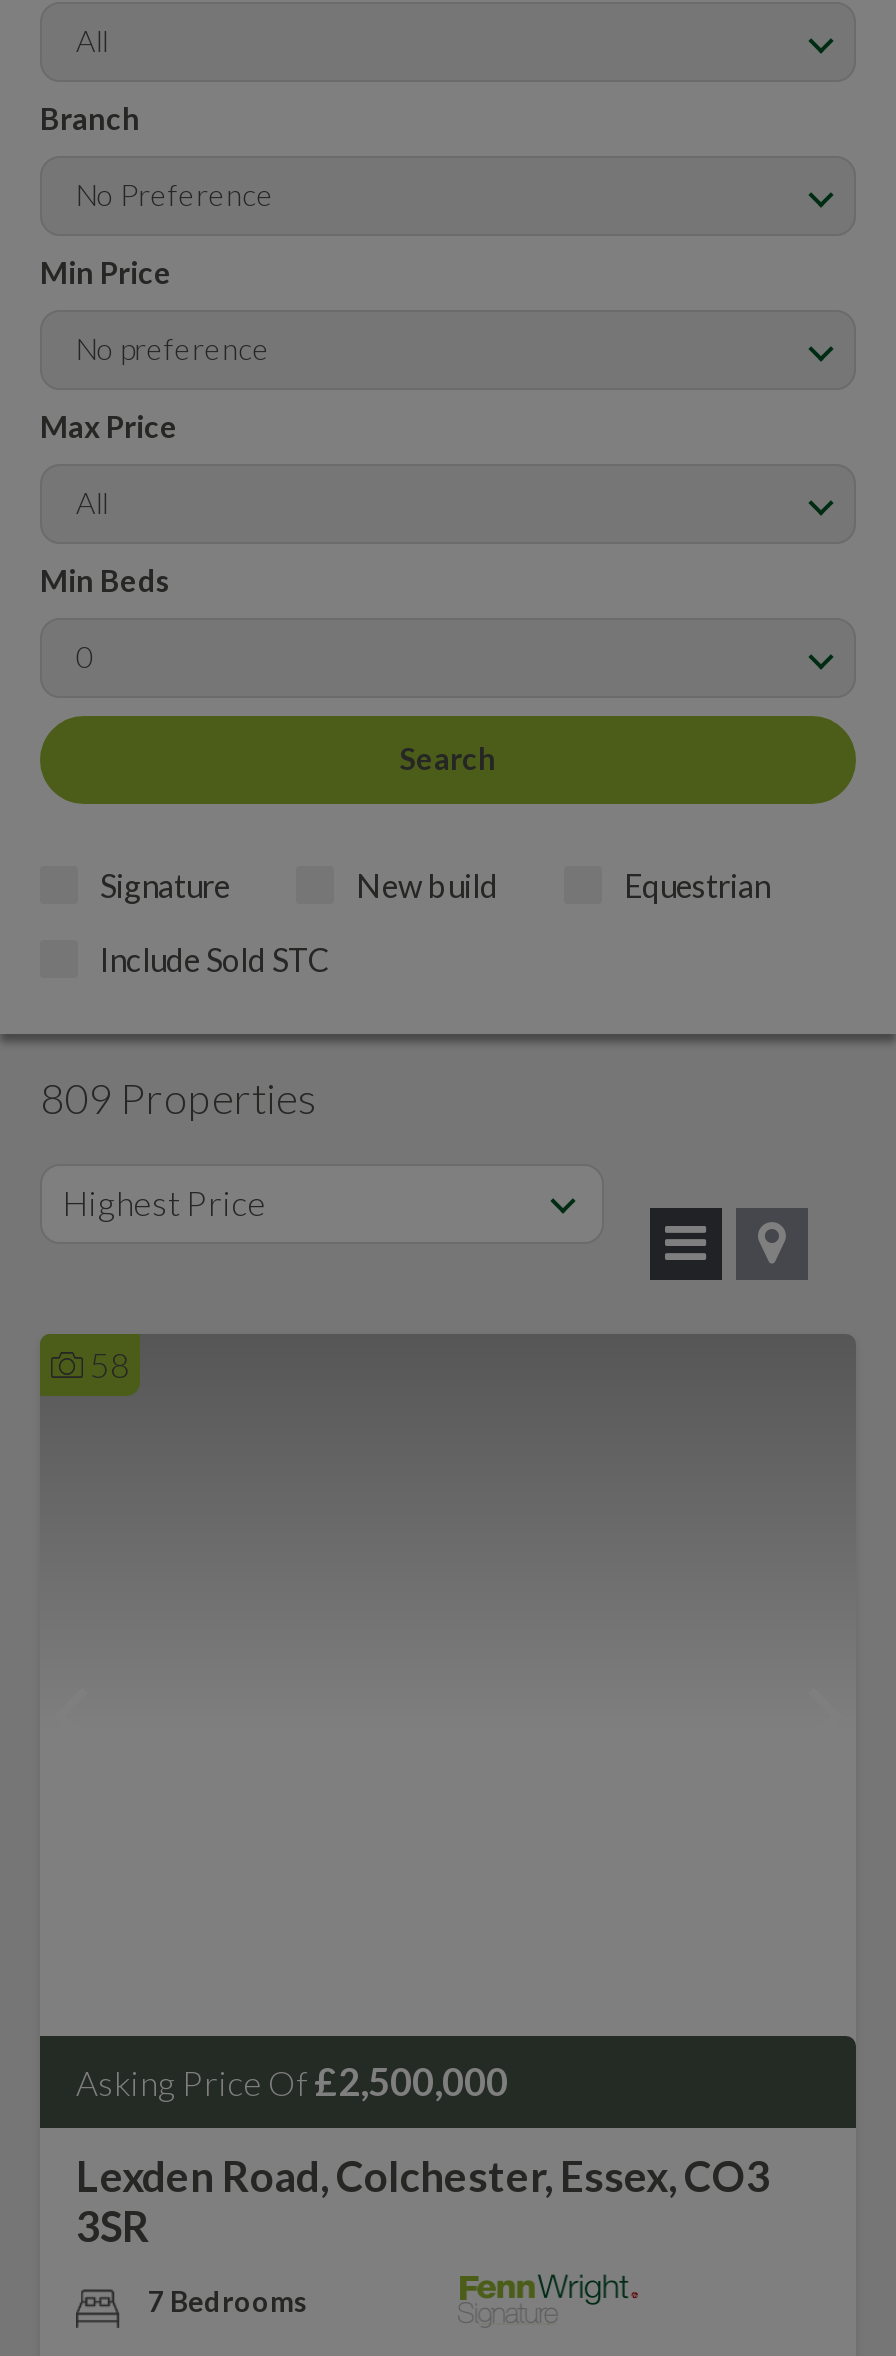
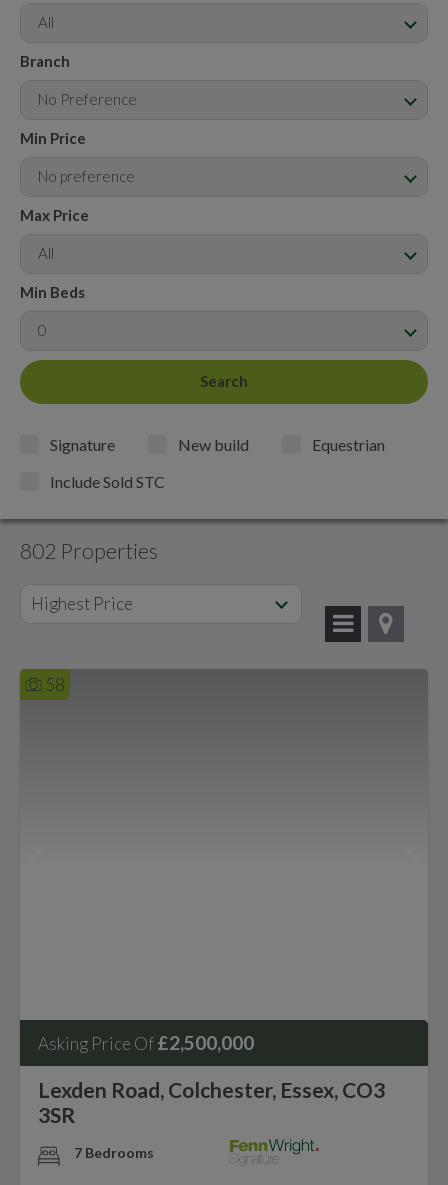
[40,1072,316,1122] 809 Properties -> [20,538,158,563] 802 Properties

